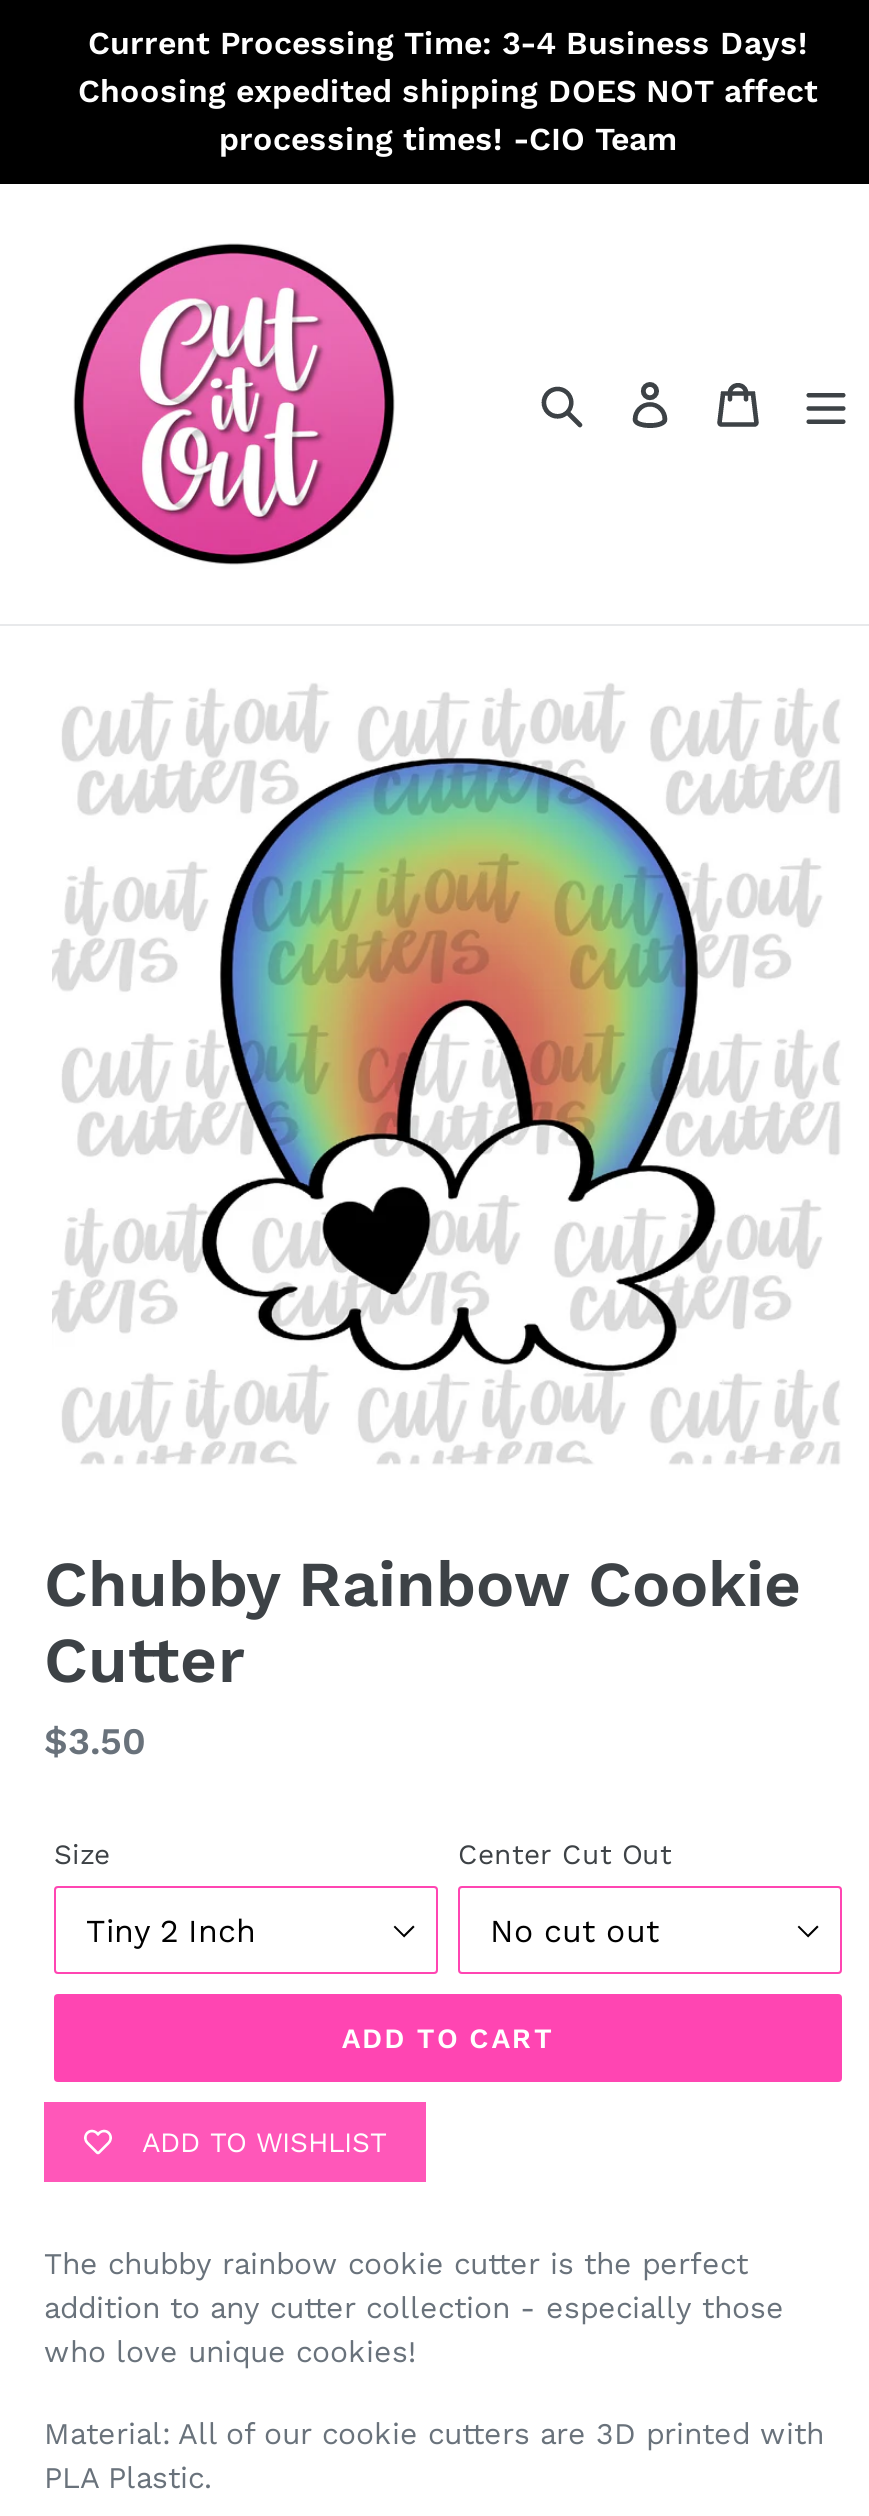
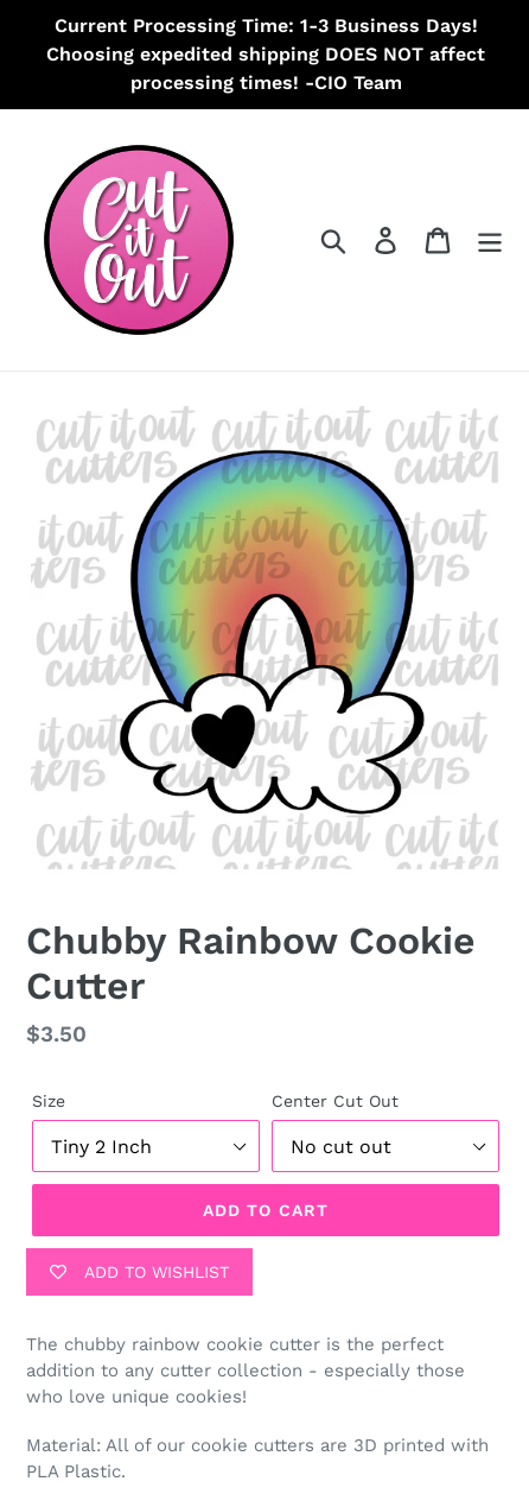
[88,24,808,62] Current Processing Time: 3-4 Business Days! -> [54,14,477,37] Current Processing Time: 1-3 Business Days!

